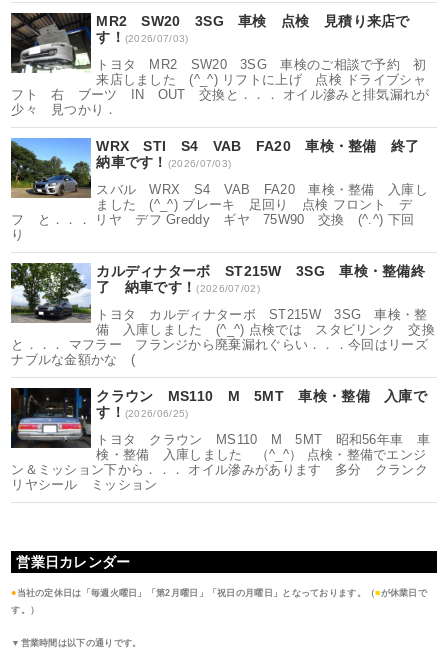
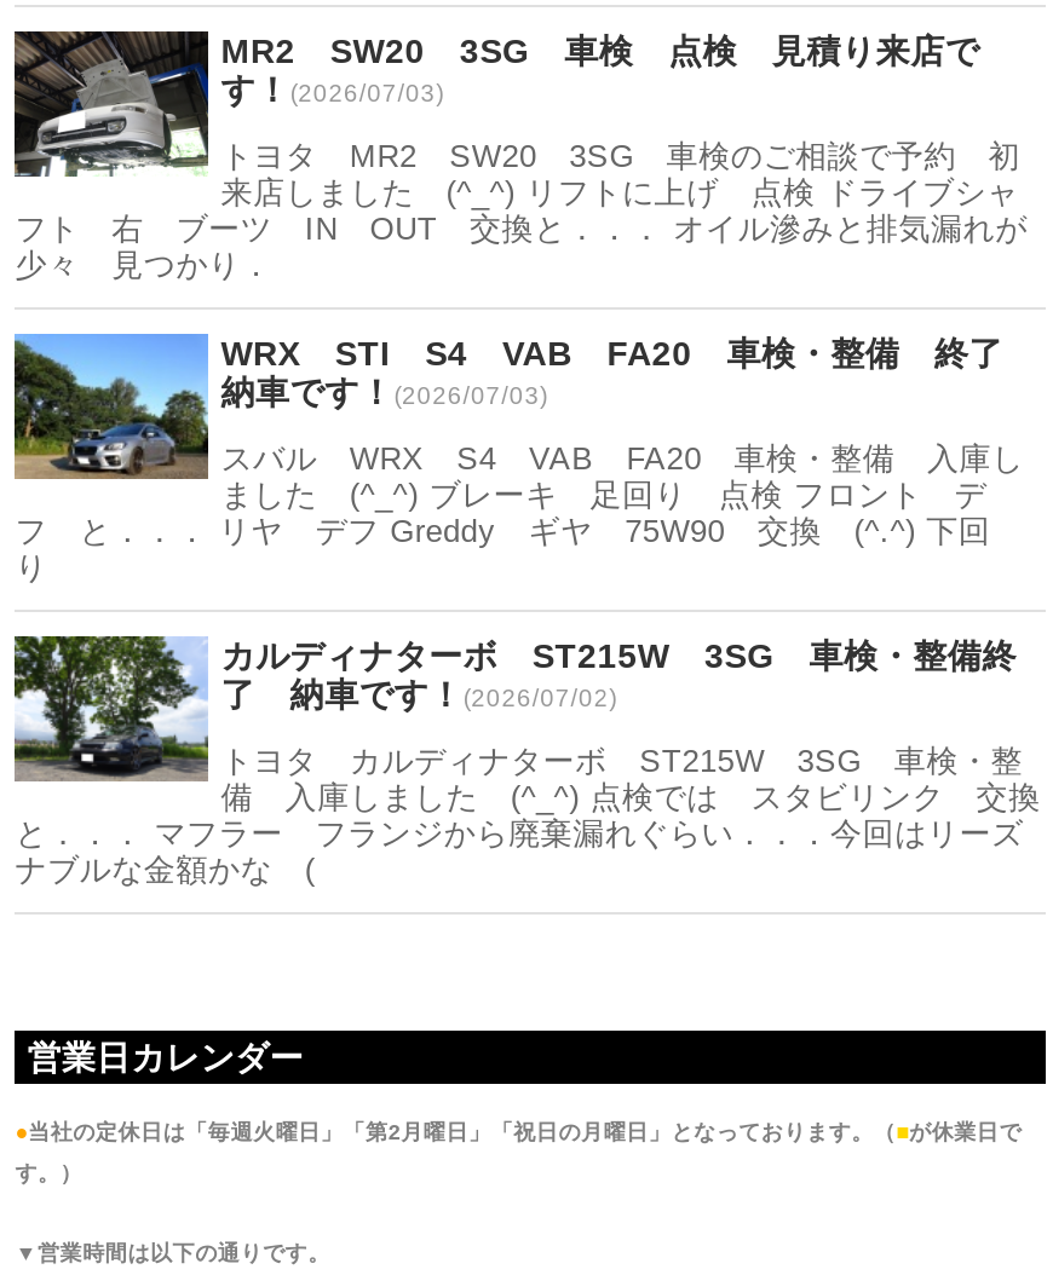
[10,387,430,492] [image] | クラウン MS110 M 5MT 車検・整備 入庫で | す！(2026/06/25) | トヨタ クラウン MS110 M 5MT 昭和56年車 車 | 検・整備 入庫しました （^_^） 点検・整備でエンジ | ン＆ミッション下から．．． オイル滲みがあります 多分 クランク | リヤシール ミッション -> none

